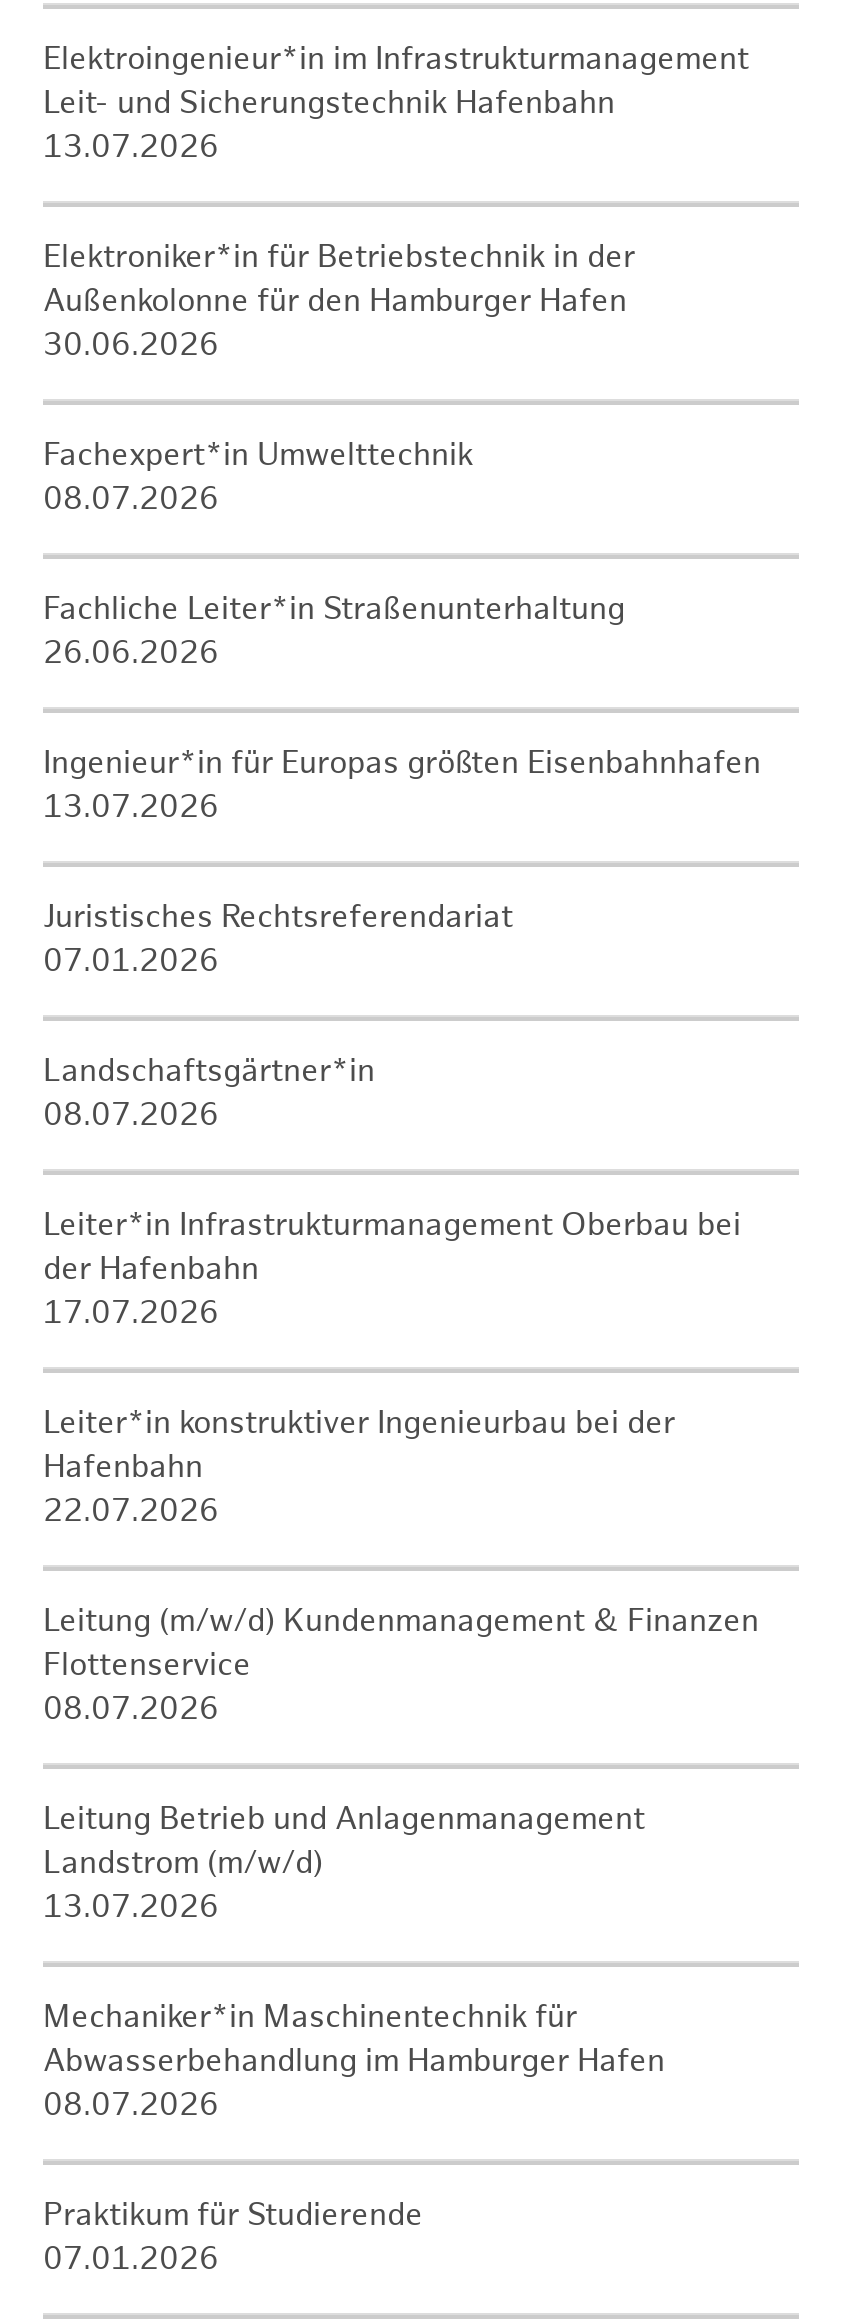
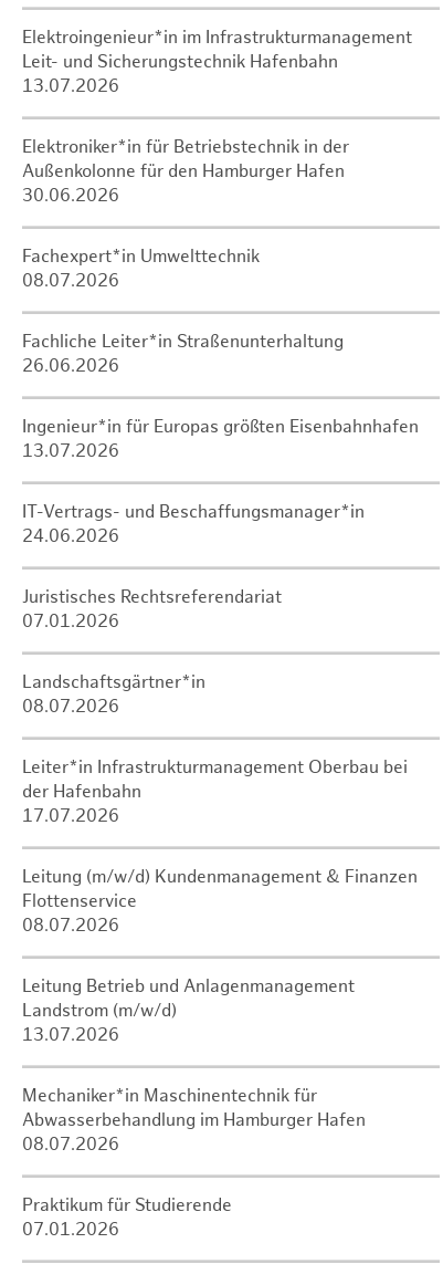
none -> [22,502,365,548] IT-Vertrags- und Beschaffungsmanager*in | 24.06.2026
moved [43,899,741,1333] -> [22,587,408,827]: Juristisches Rechtsreferendariat | 07.01.2026 | Landschaftsgärtner*in | 08.07.2026 | Leiter*in Infrastrukturmanagement Oberbau bei | der Hafenbahn | 17.07.2026
[43,1405,675,1531] Leiter*in konstruktiver Ingenieurbau bei der | Hafenbahn | 22.07.2026 -> none

